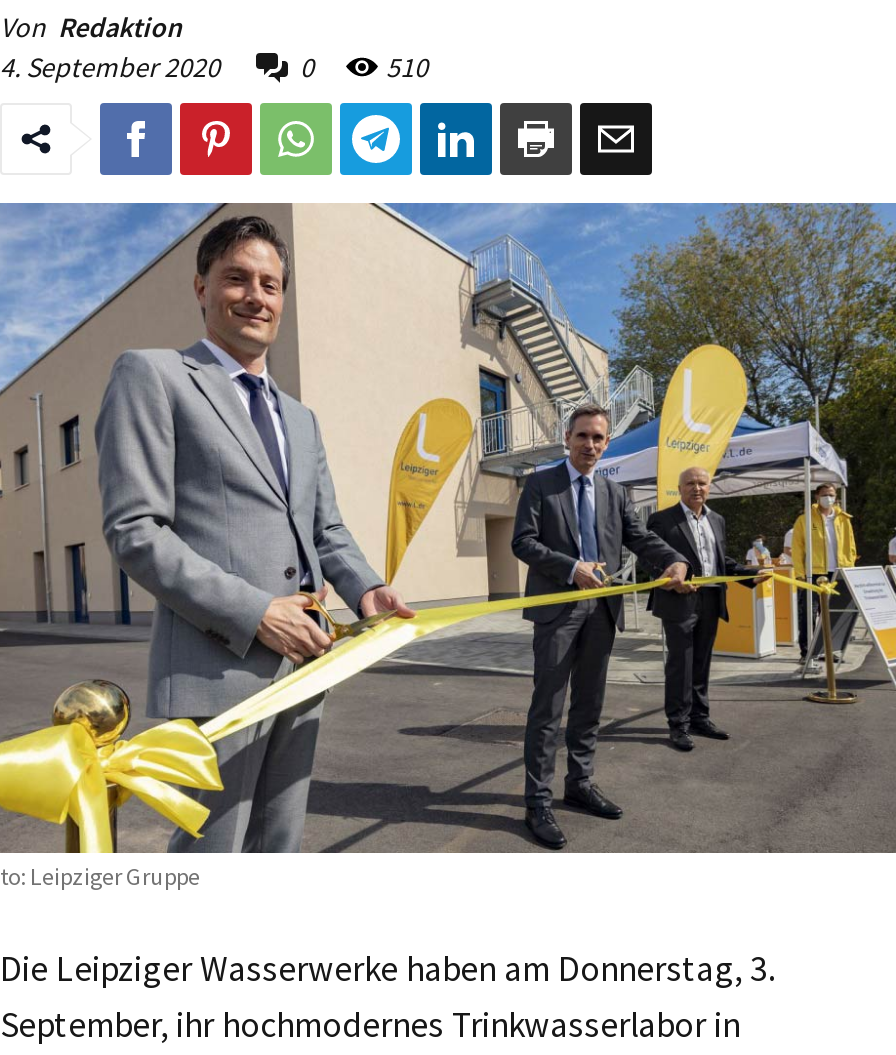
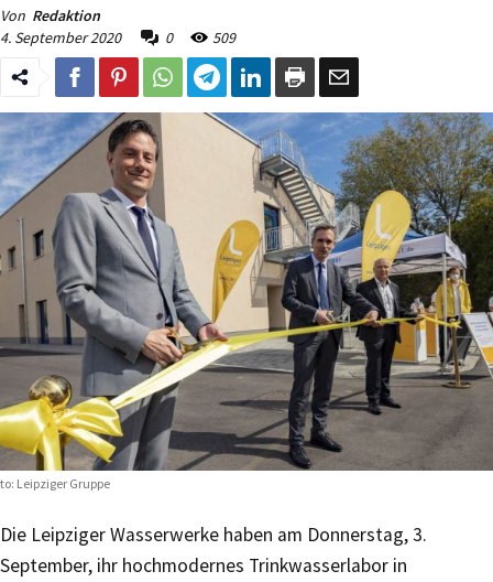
[300,49,428,85] 0 510 -> [165,28,235,47] 0 509

